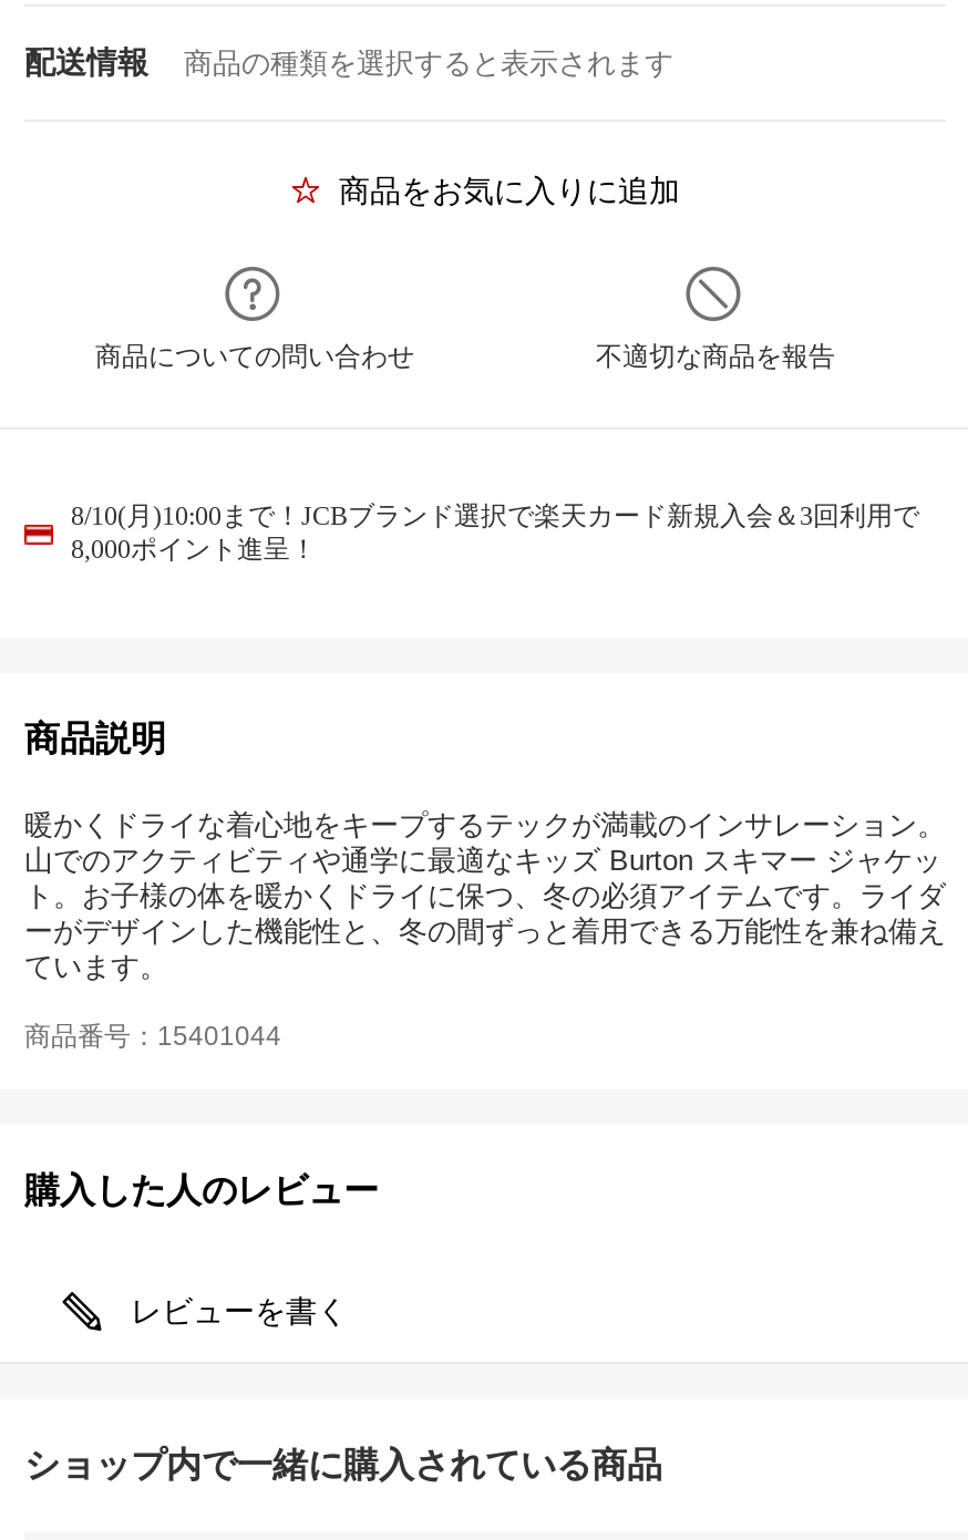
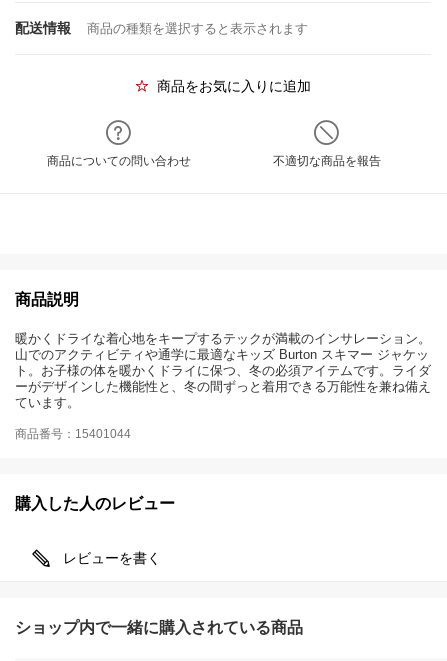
[71,500,919,565] 8/10(月)10:00まで！JCBブランド選択で楽天カード新規入会＆3回利用で | 8,000ポイント進呈！ -> none

